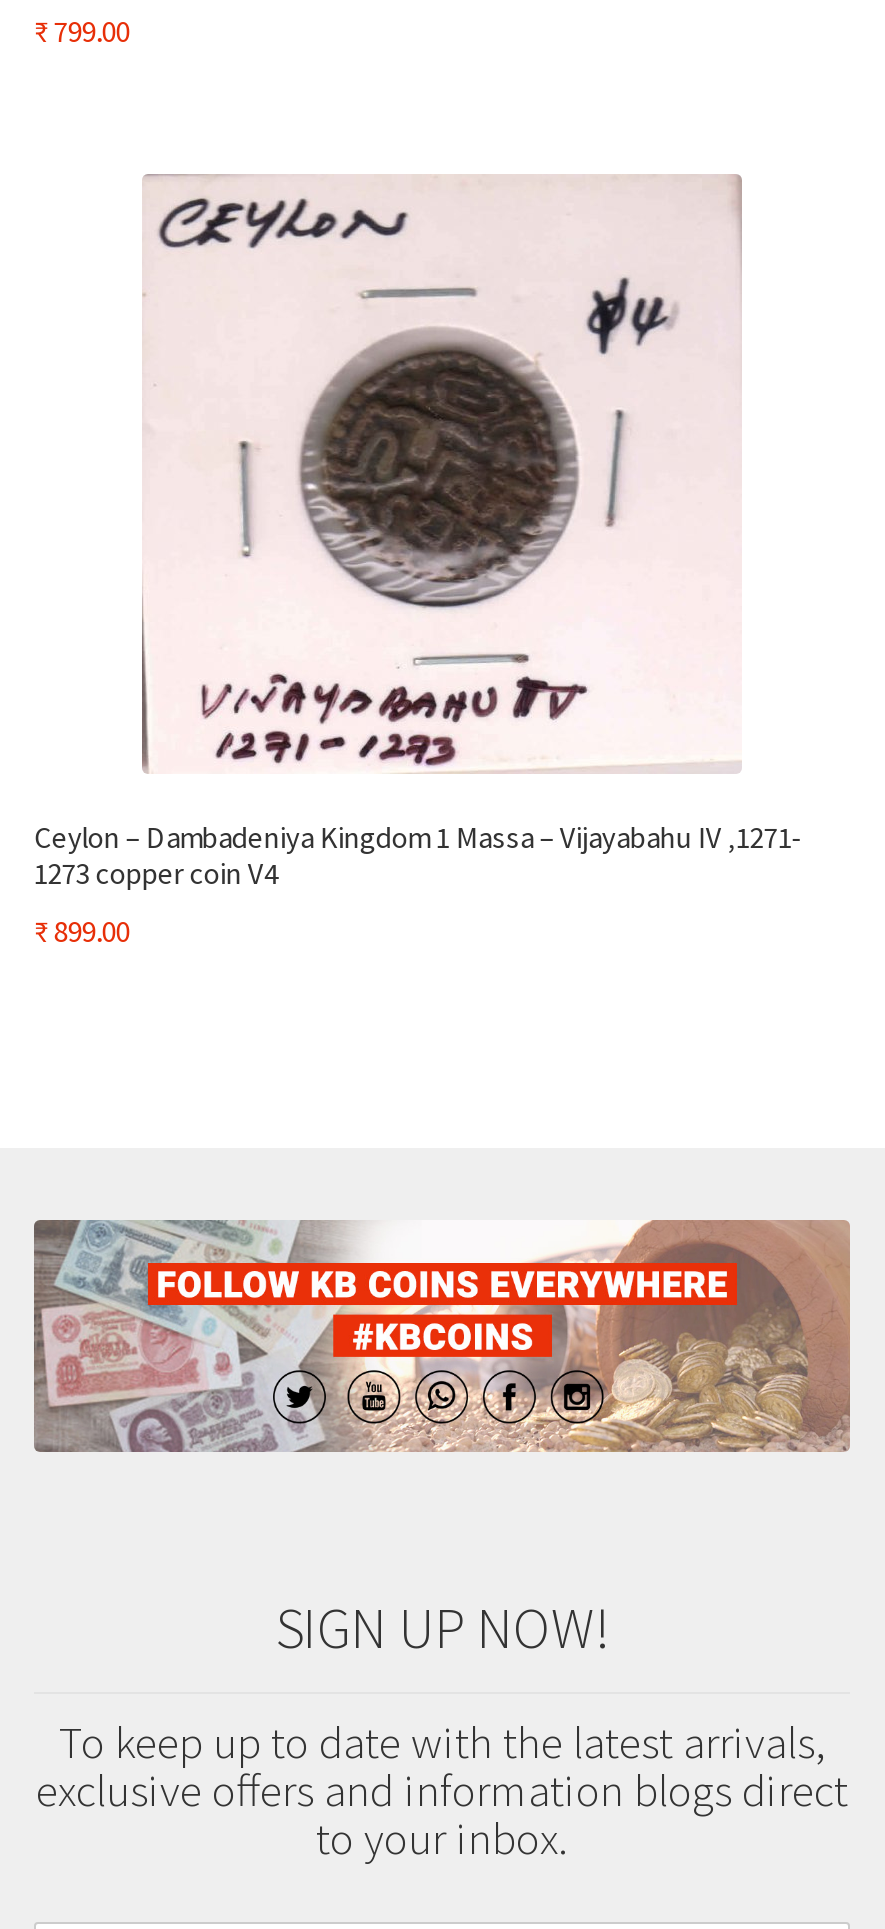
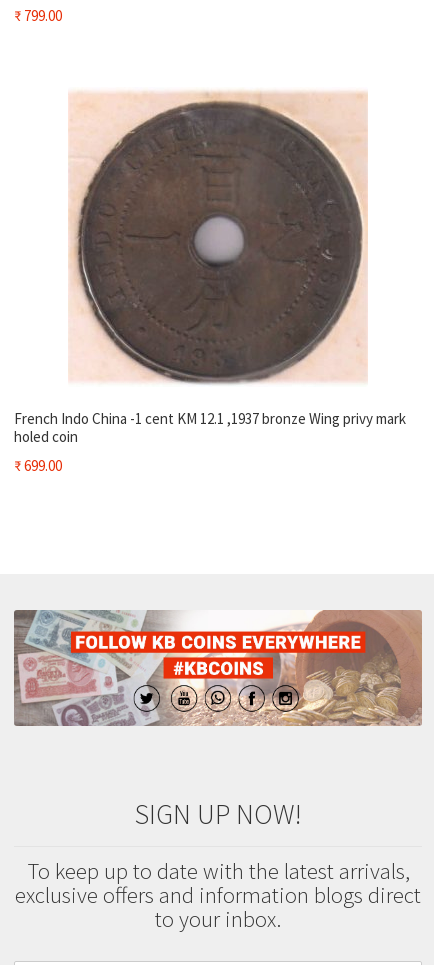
[34,174,802,891] [image] | Ceylon – Dambadeniya Kingdom 1 Massa – Vijayabahu IV ,1271- | 1273 copper coin V4 -> [14,88,406,446] [image] | French Indo China -1 cent KM 12.1 ,1937 bronze Wing privy mark | holed coin
[34,912,130,950] ₹899.00 -> [14,456,62,475] ₹699.00

